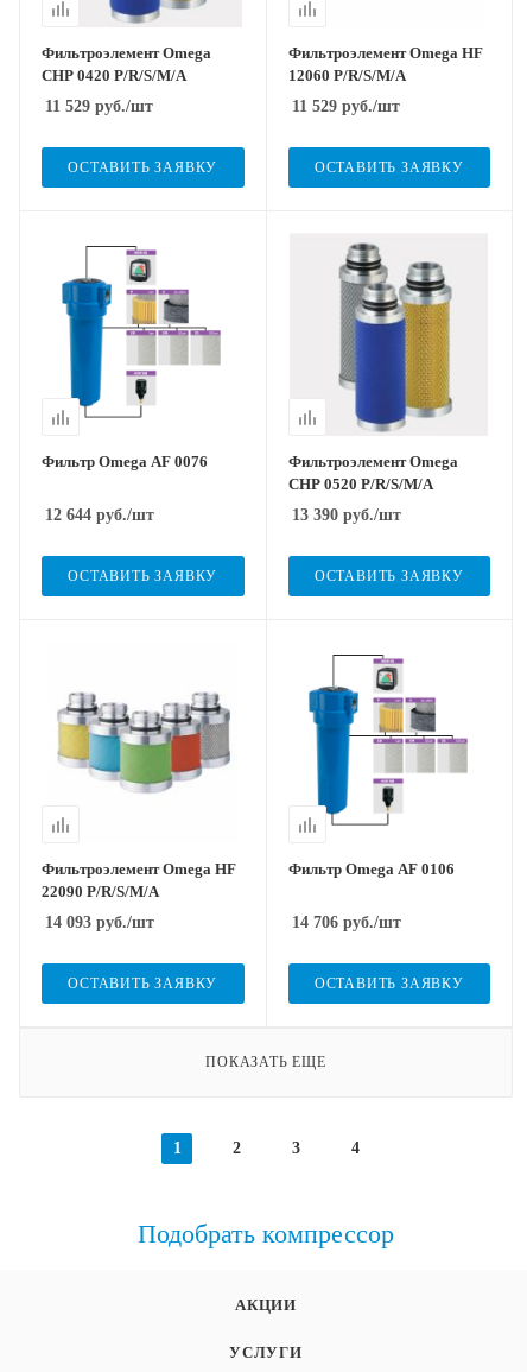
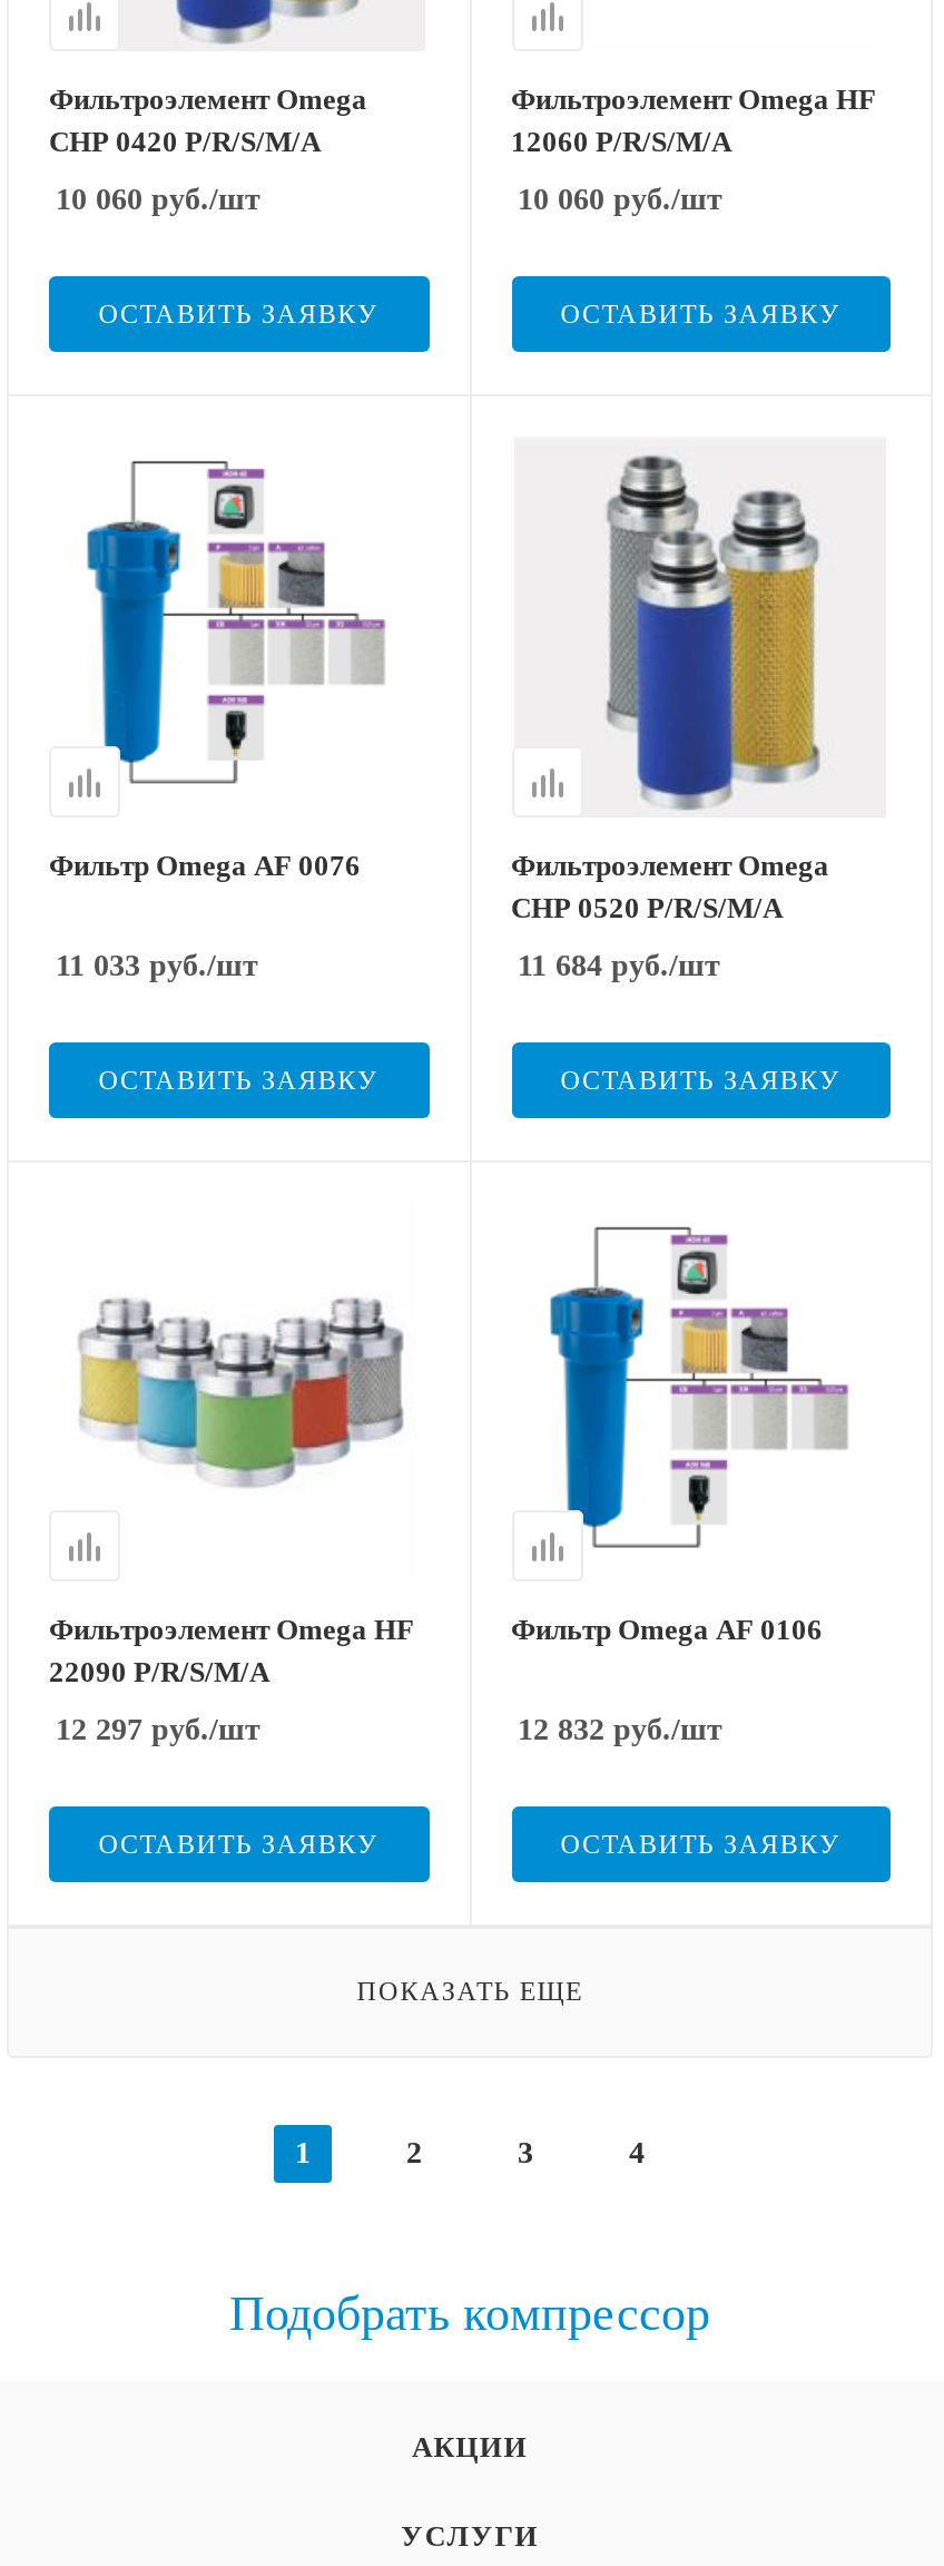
[45,97,153,115] 11 529 руб./шт -> [56,183,260,216] 10 060 руб./шт
[291,97,399,115] 11 529 руб./шт -> [518,183,722,216] 10 060 руб./шт
[45,505,154,523] 12 644 руб./шт -> [56,948,258,981] 11 033 руб./шт
[291,505,401,523] 13 390 руб./шт -> [518,948,720,981] 11 684 руб./шт
[45,913,154,931] 14 093 руб./шт -> [56,1713,260,1746] 12 297 руб./шт
[291,913,401,931] 14 706 руб./шт -> [518,1713,722,1746] 12 832 руб./шт

